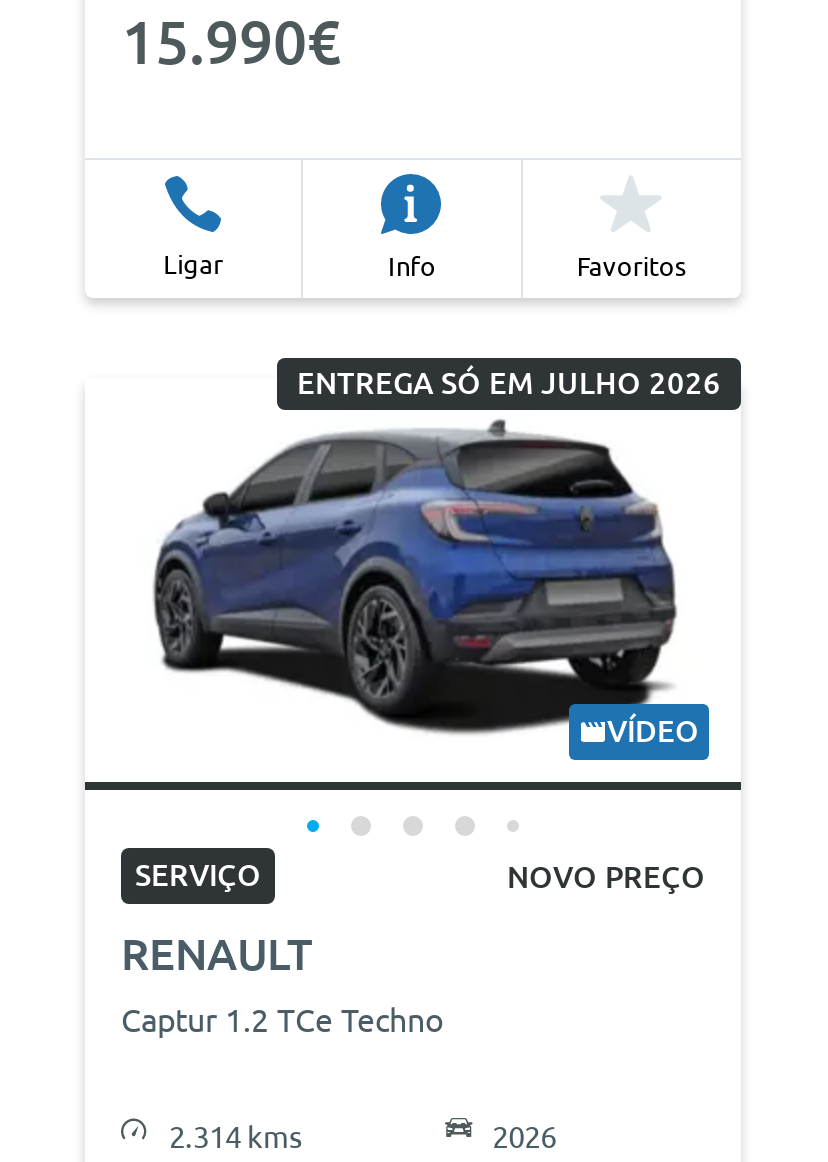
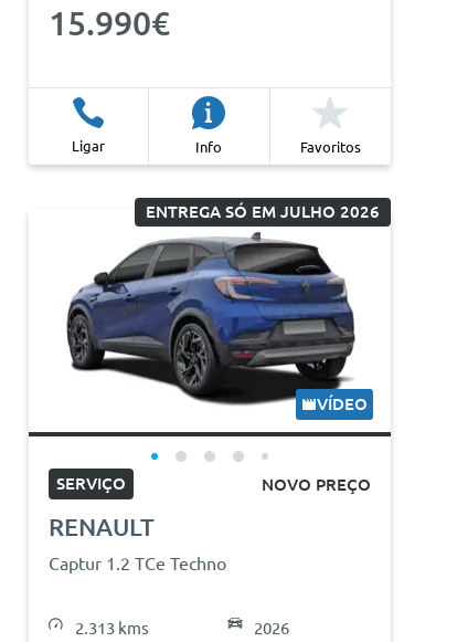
[169,1120,303,1154] 2.314 kms -> [75,619,149,637] 2.313 kms

